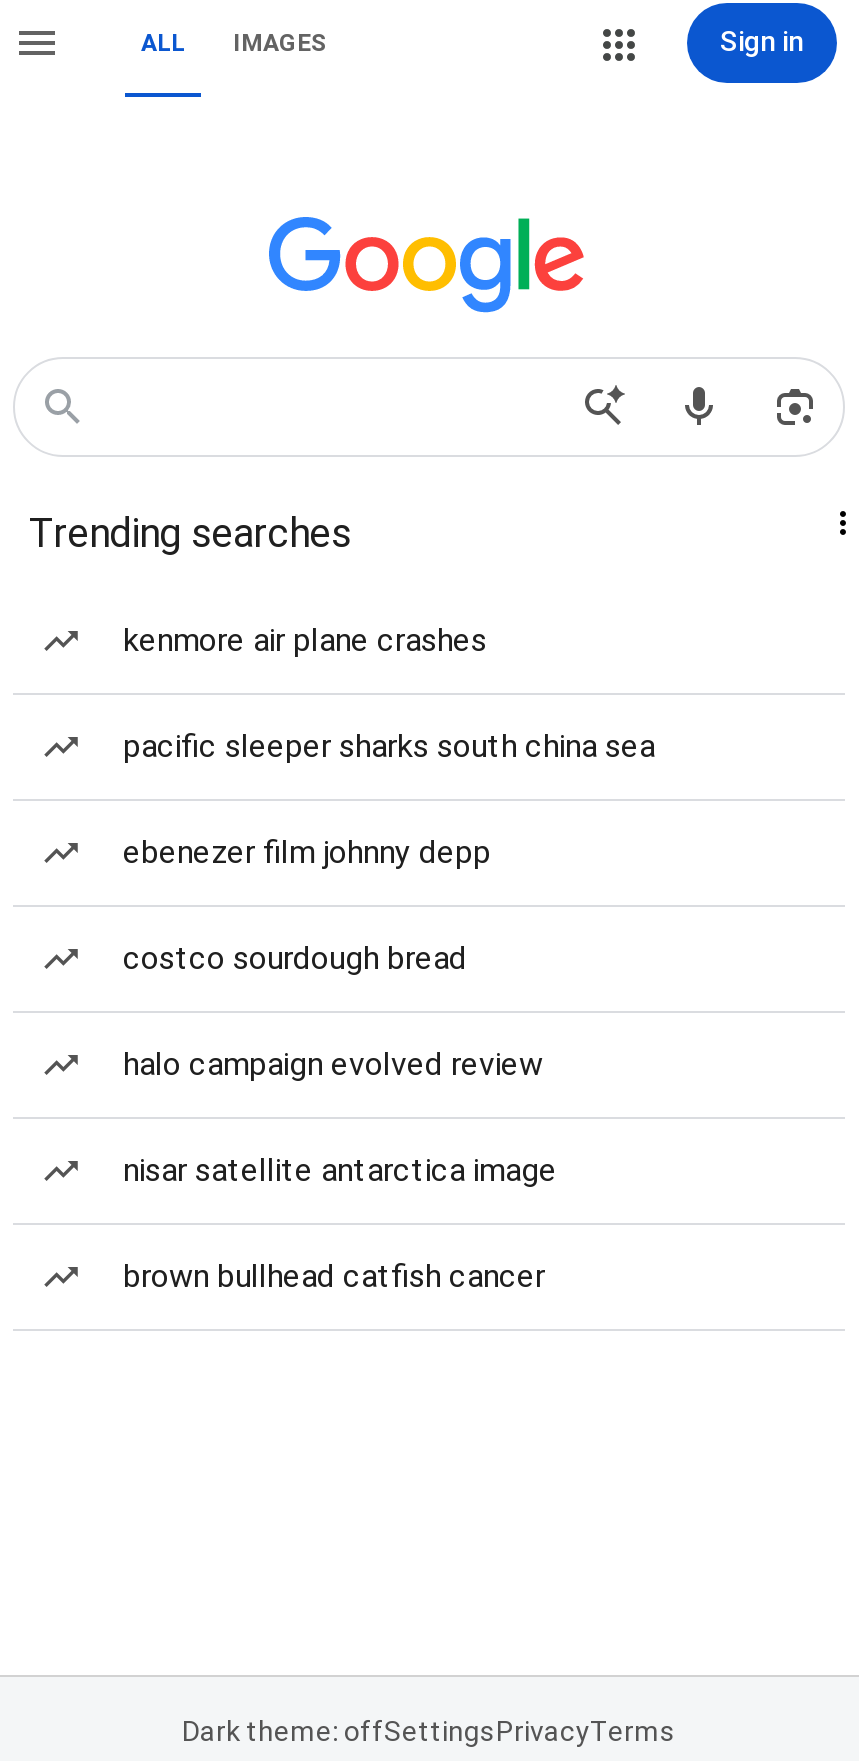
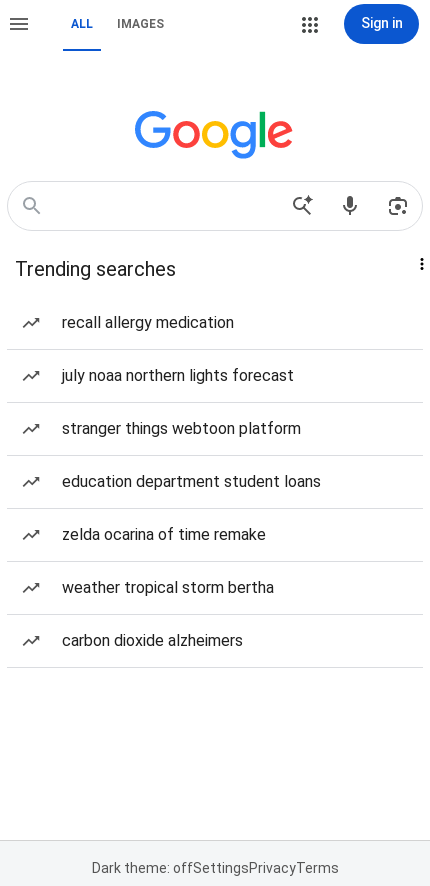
[123,621,487,659] kenmore air plane crashes -> [62,313,234,332] recall allergy medication
[123,727,655,765] pacific sleeper sharks south china sea -> [62,366,294,385] july noaa northern lights forecast
[123,833,491,871] ebenezer film johnny depp -> [62,419,301,438] stranger things webtoon platform
[123,939,467,977] costco sourdough bread -> [62,472,321,491] education department student loans
[123,1045,543,1083] halo campaign evolved review -> [62,525,266,544] zelda ocarina of time remake
[123,1151,557,1189] nisar satellite antarctica image -> [62,578,274,597] weather tropical storm bertha
[123,1257,545,1295] brown bullhead catfish cancer -> [62,631,243,650] carbon dioxide alzheimers

